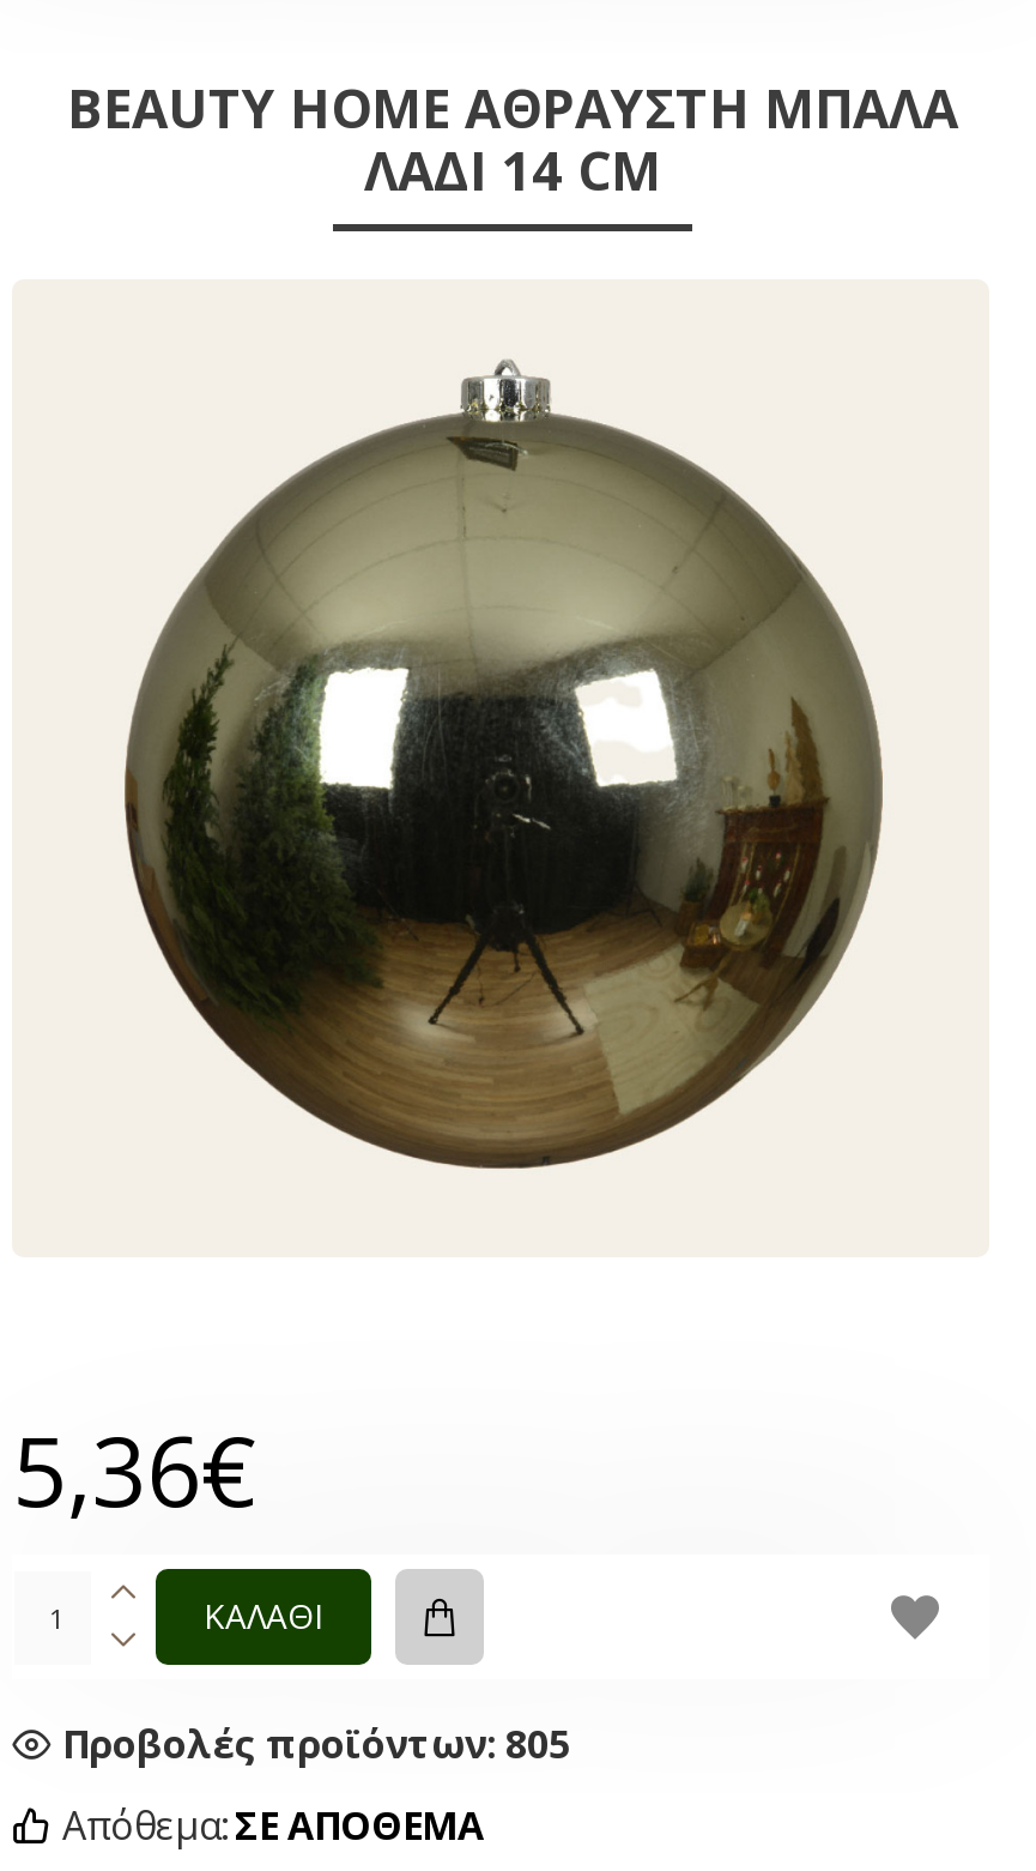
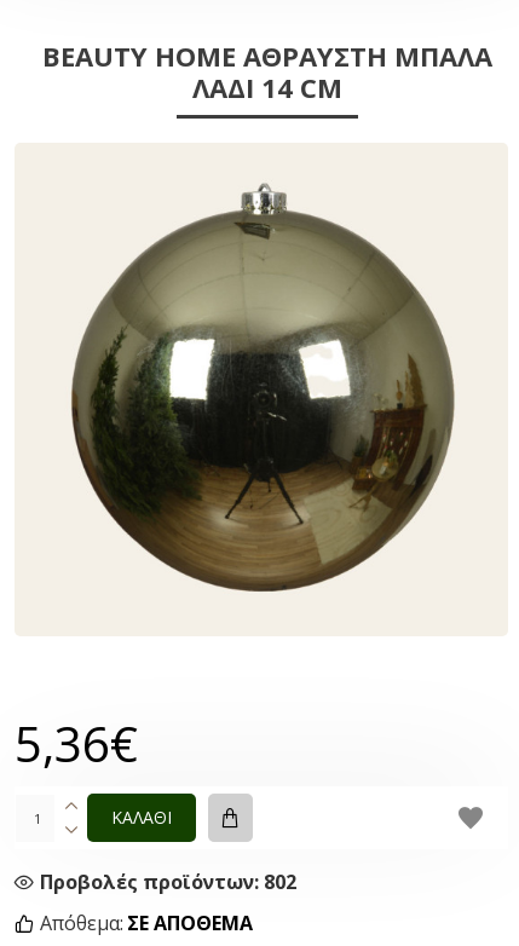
[62,1718,570,1770] Προβολές προϊόντων: 805 -> [40,869,296,895] Προβολές προϊόντων: 802

